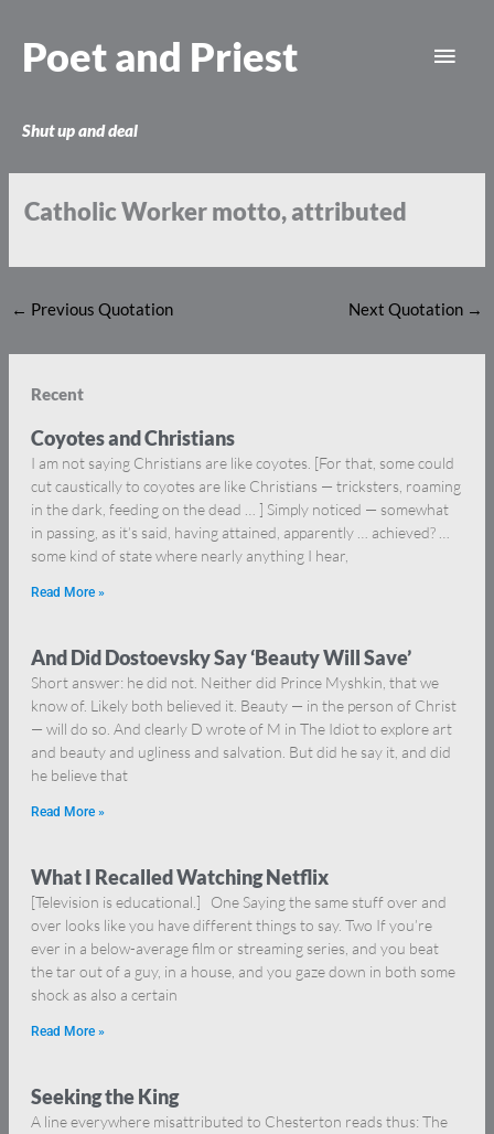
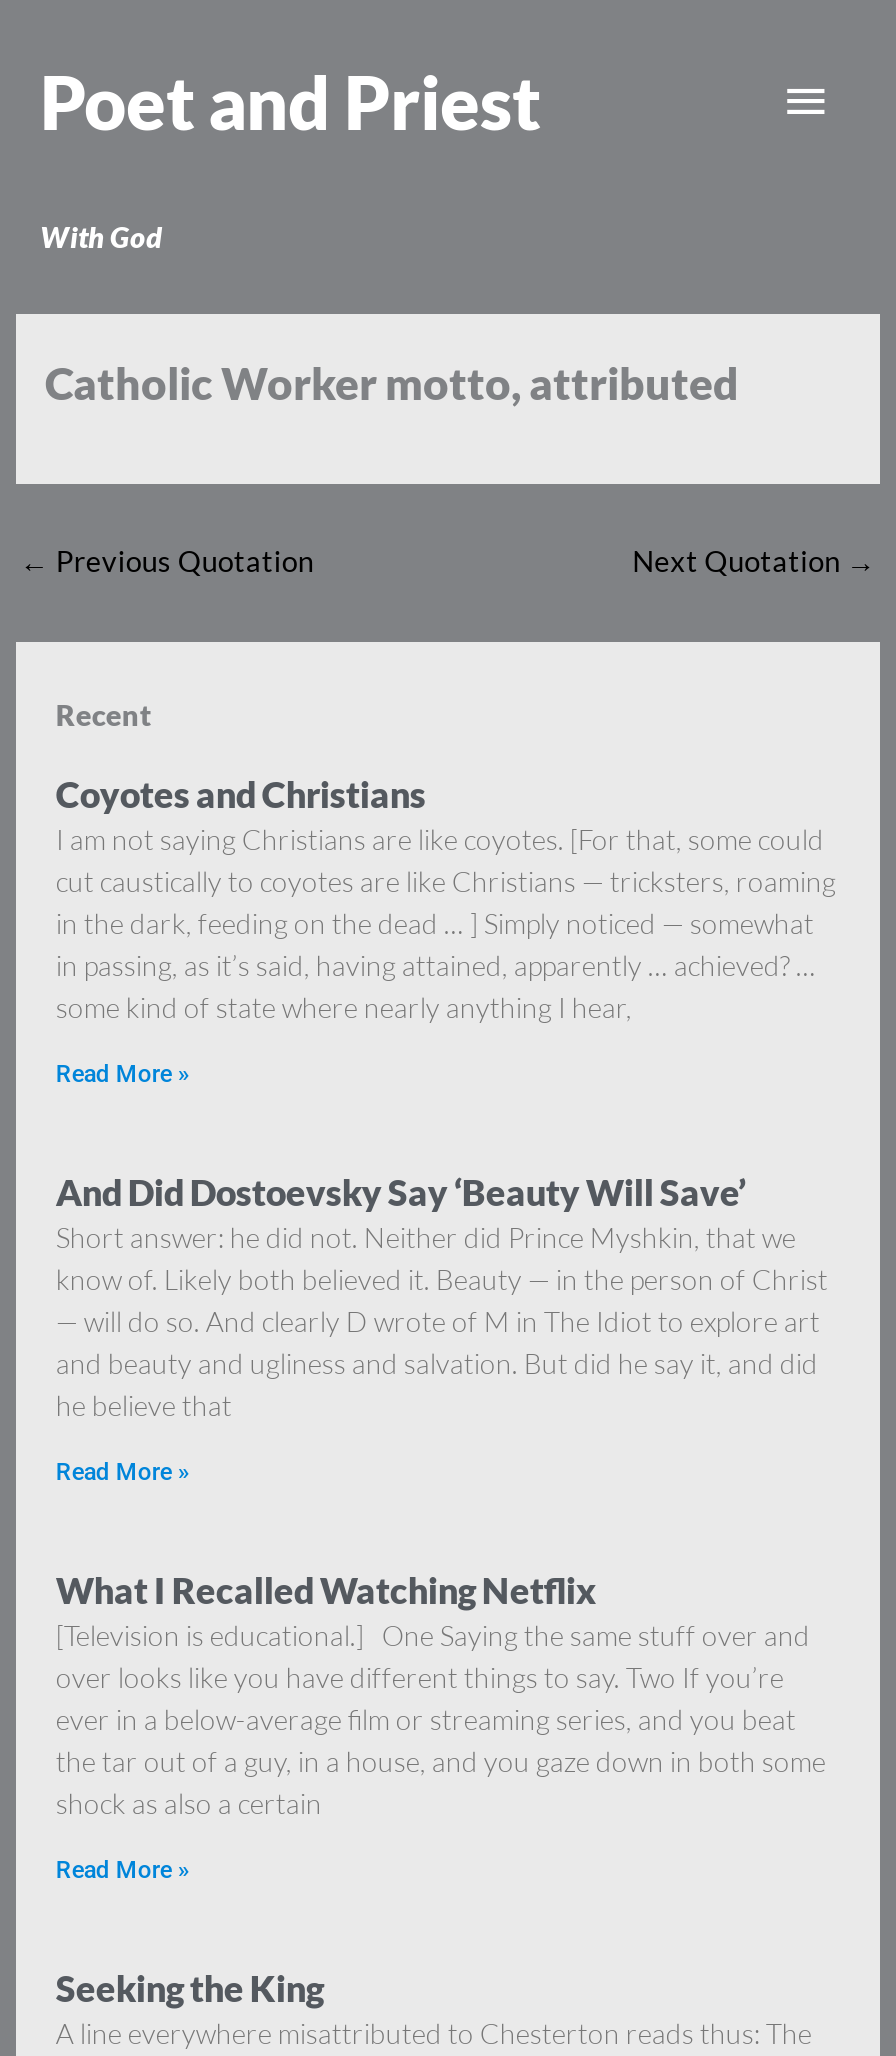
[22,122,138,140] Shut up and deal -> [40,221,162,255] With God

